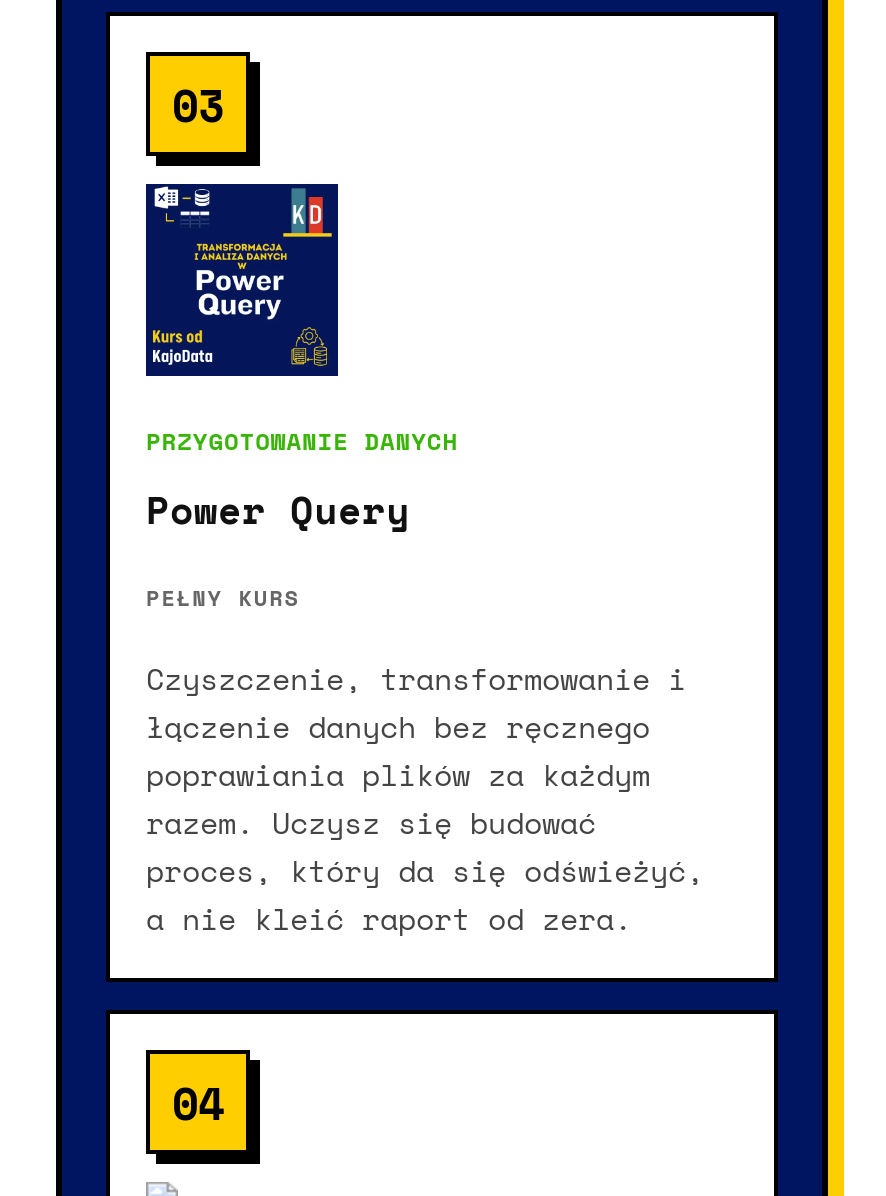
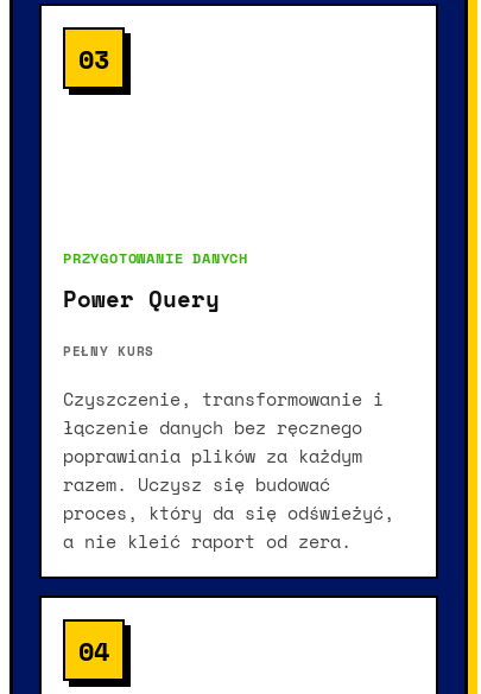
[144,182,340,378] [image] -> none

